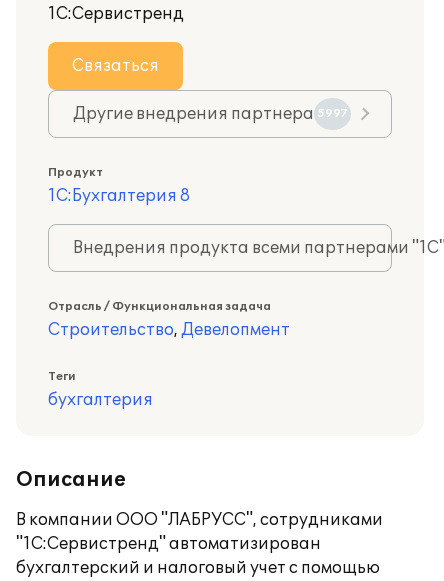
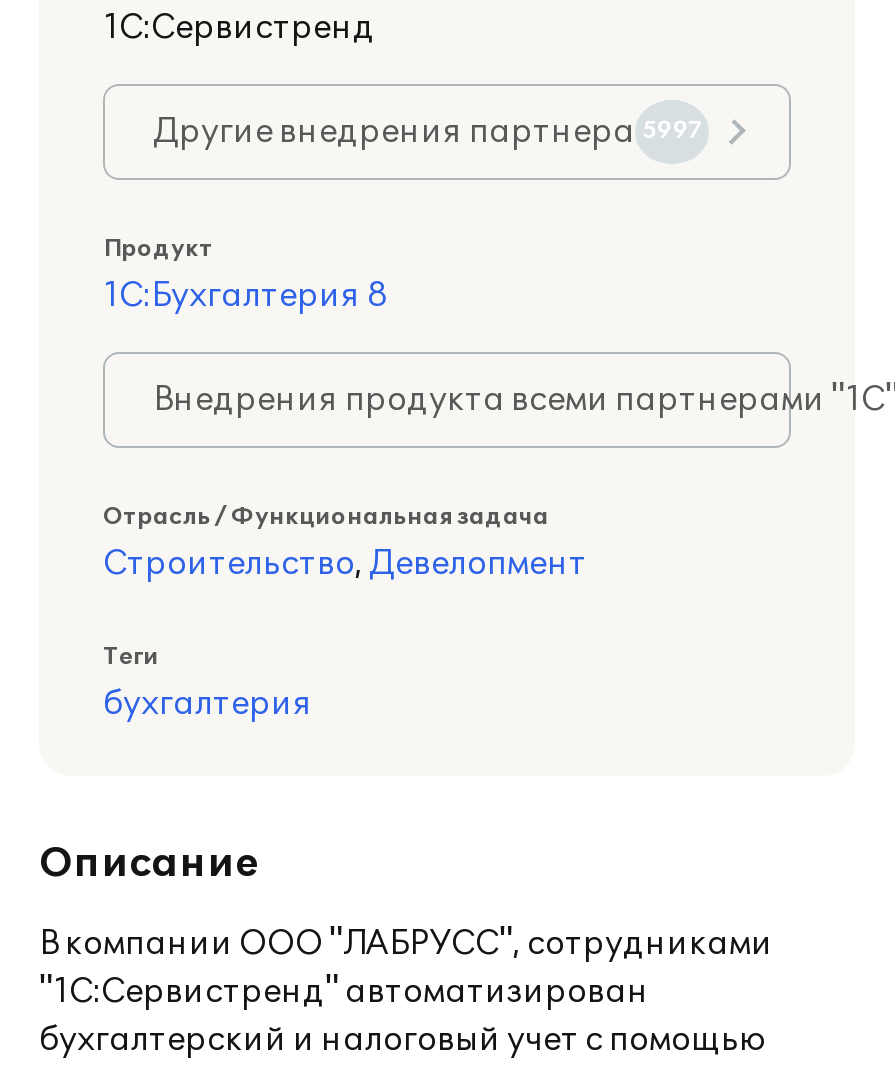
[72,56,159,76] Связаться -> none

